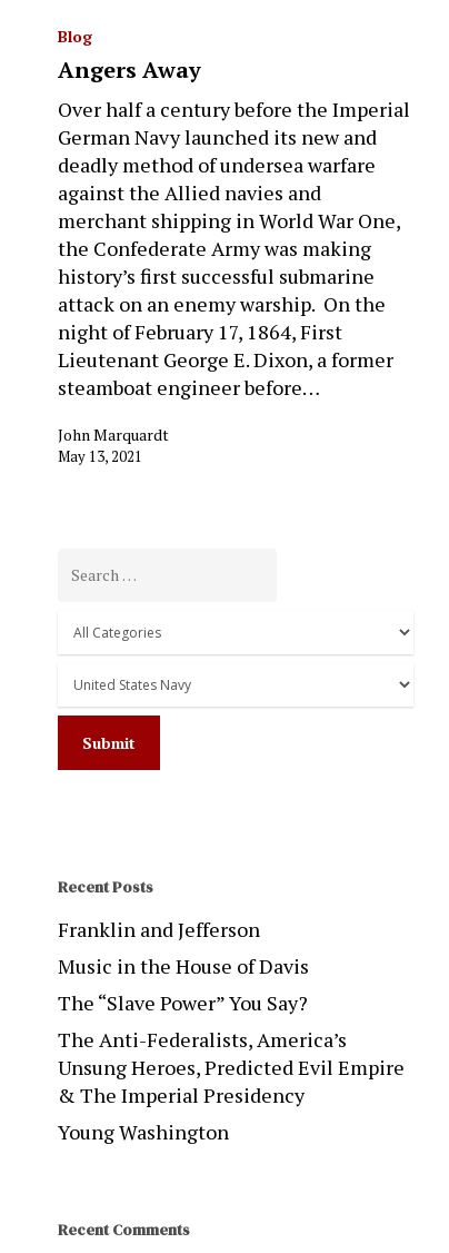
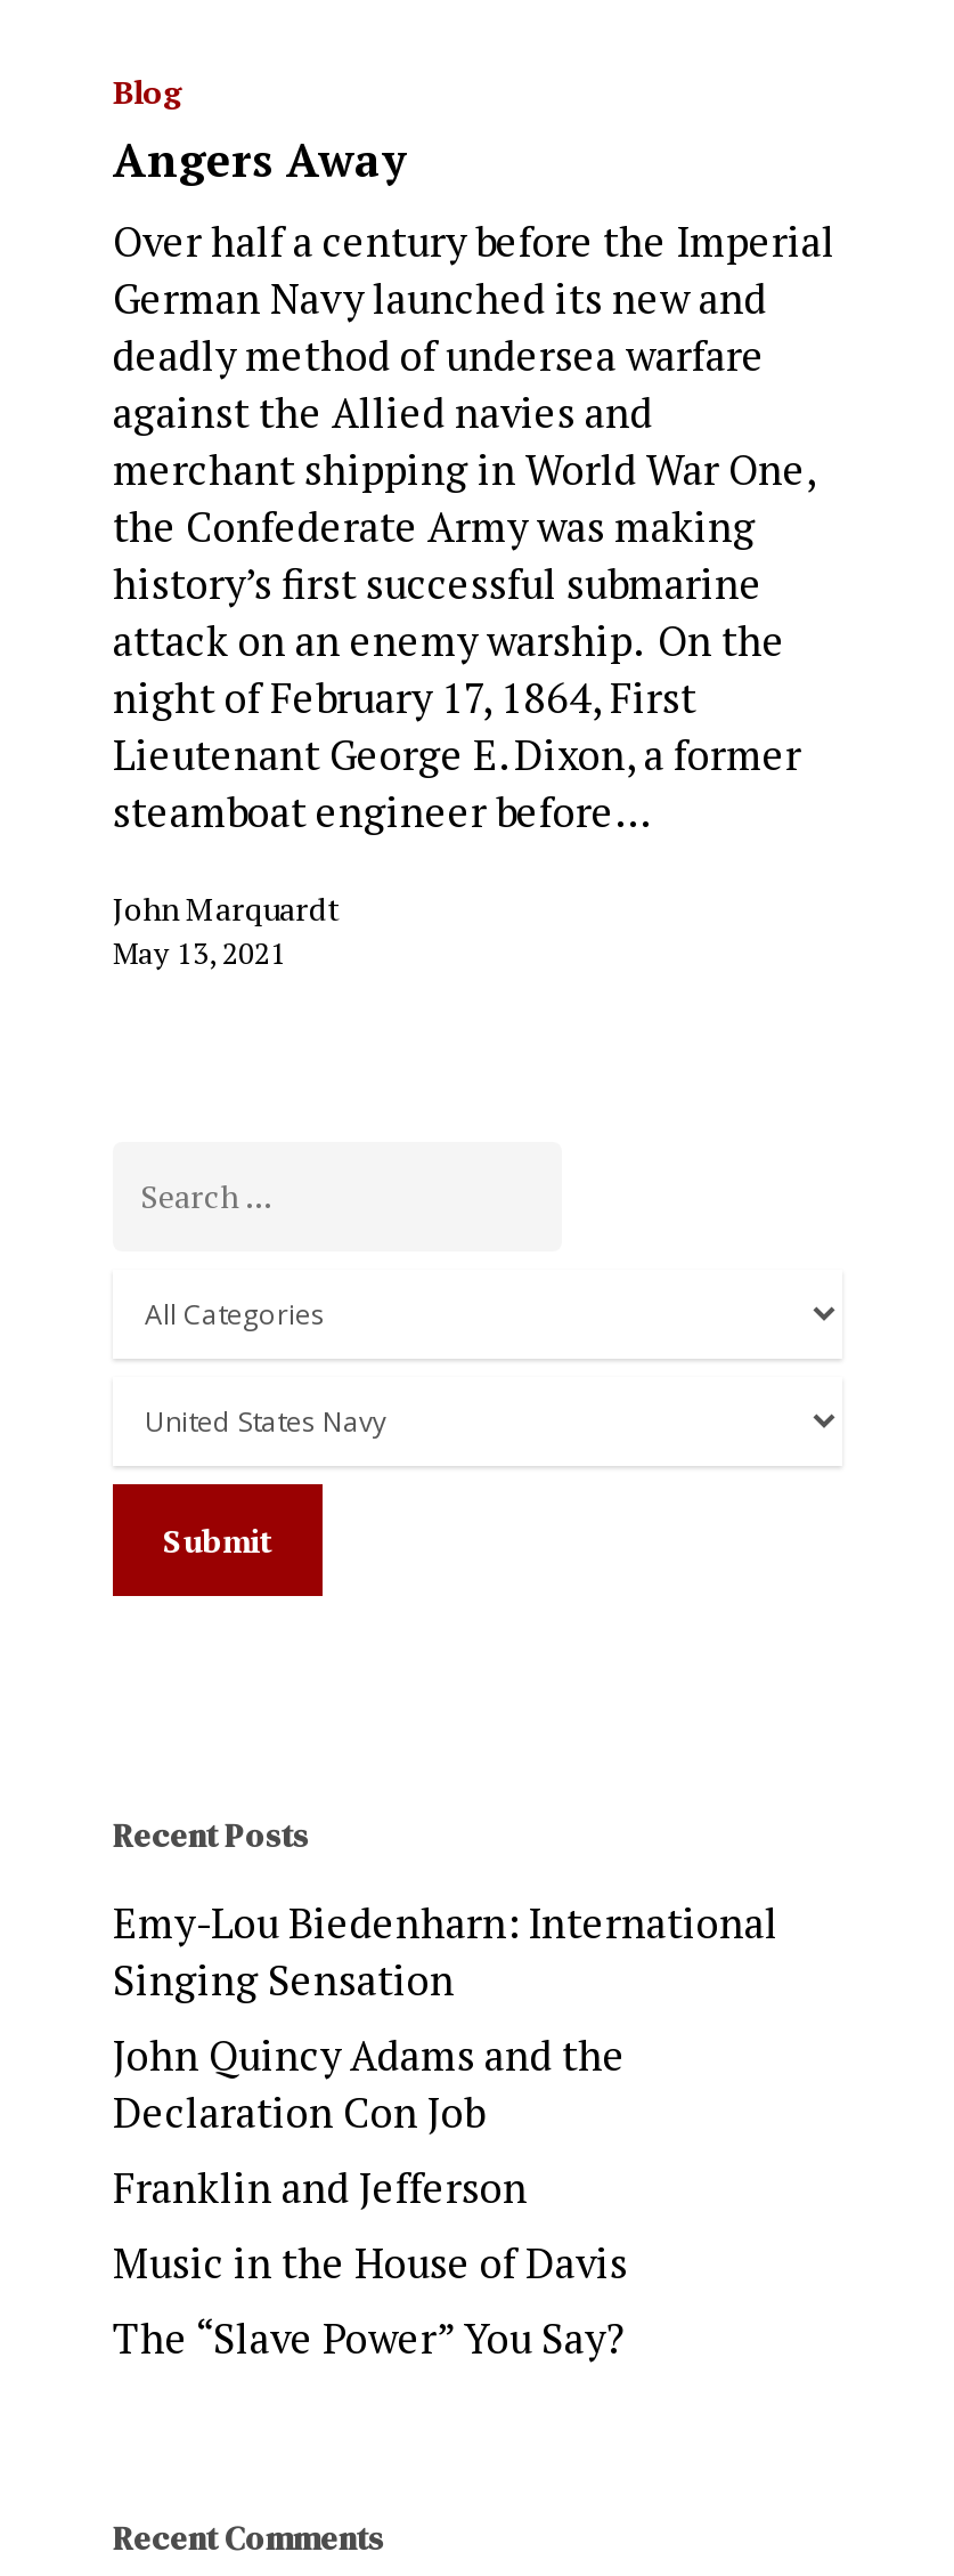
none -> [113,1895,778,2140] Emy-Lou Biedenharn: International | Singing Sensation | John Quincy Adams and the | Declaration Con Job
moved [58,916,309,1016] -> [113,2160,628,2365]: Franklin and Jefferson | Music in the House of Davis | The “Slave Power” You Say?
[58,1026,405,1145] The Anti-Federalists, America’s | Unsung Heroes, Predicted Evil Empire | & The Imperial Presidency | Young Washington -> none

